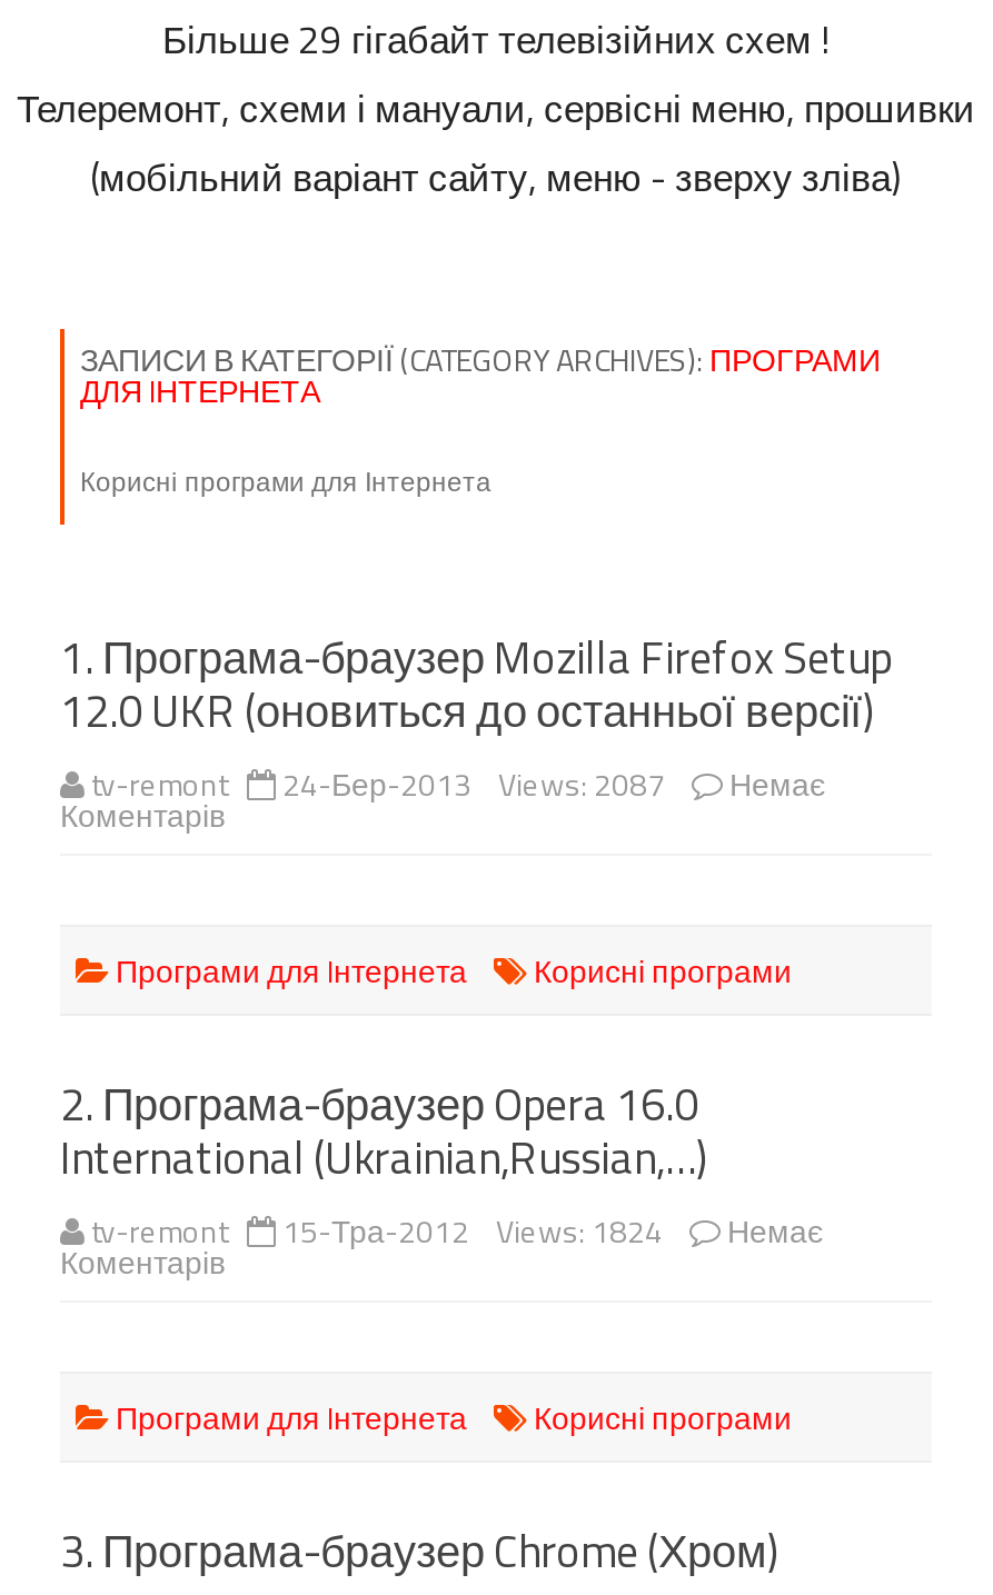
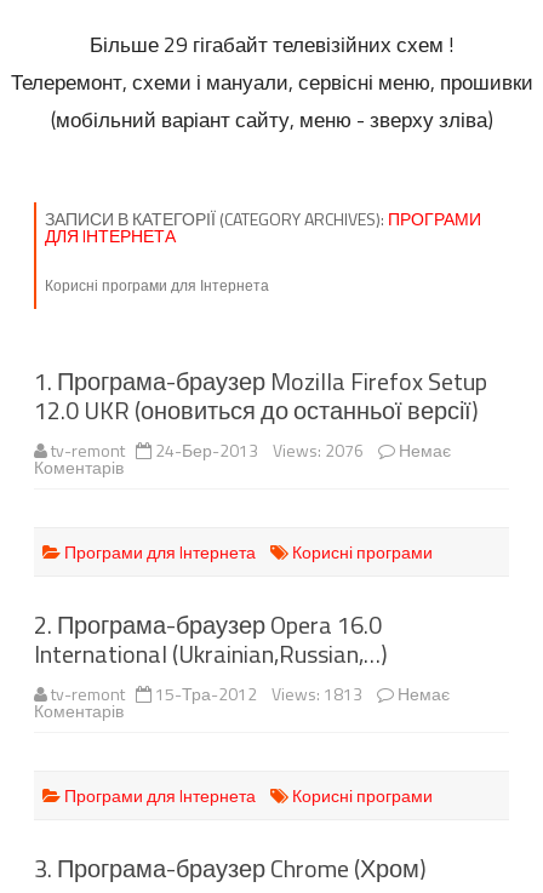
[91,760,825,807] tv-remont 24-Бер-2013 Views: 2087 Немає -> [51,437,451,463] tv-remont 24-Бер-2013 Views: 2076 Немає
[91,1207,823,1254] tv-remont 15-Тра-2012 Views: 1824 Немає -> [51,681,450,706] tv-remont 15-Тра-2012 Views: 1813 Немає

